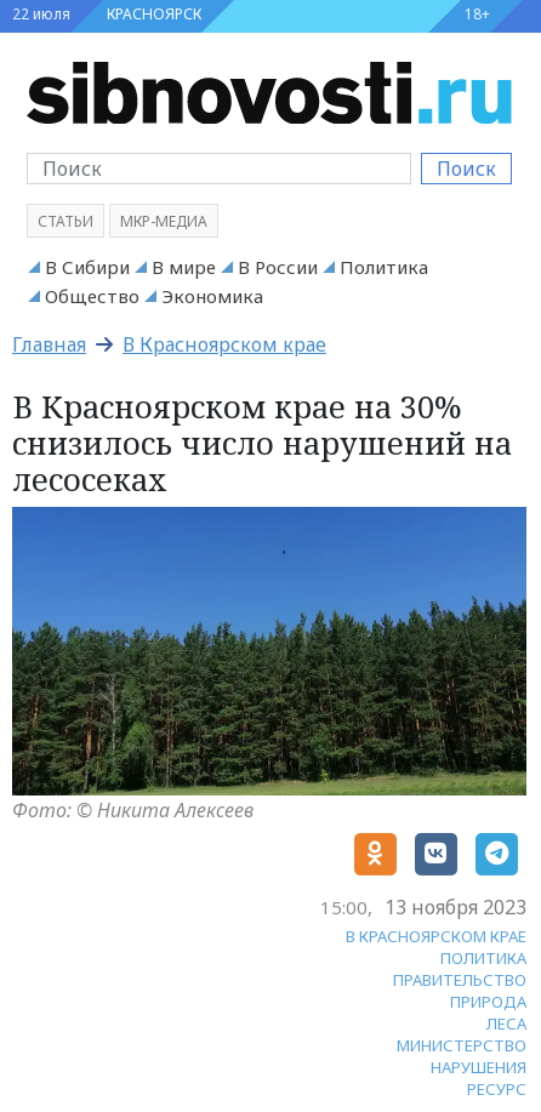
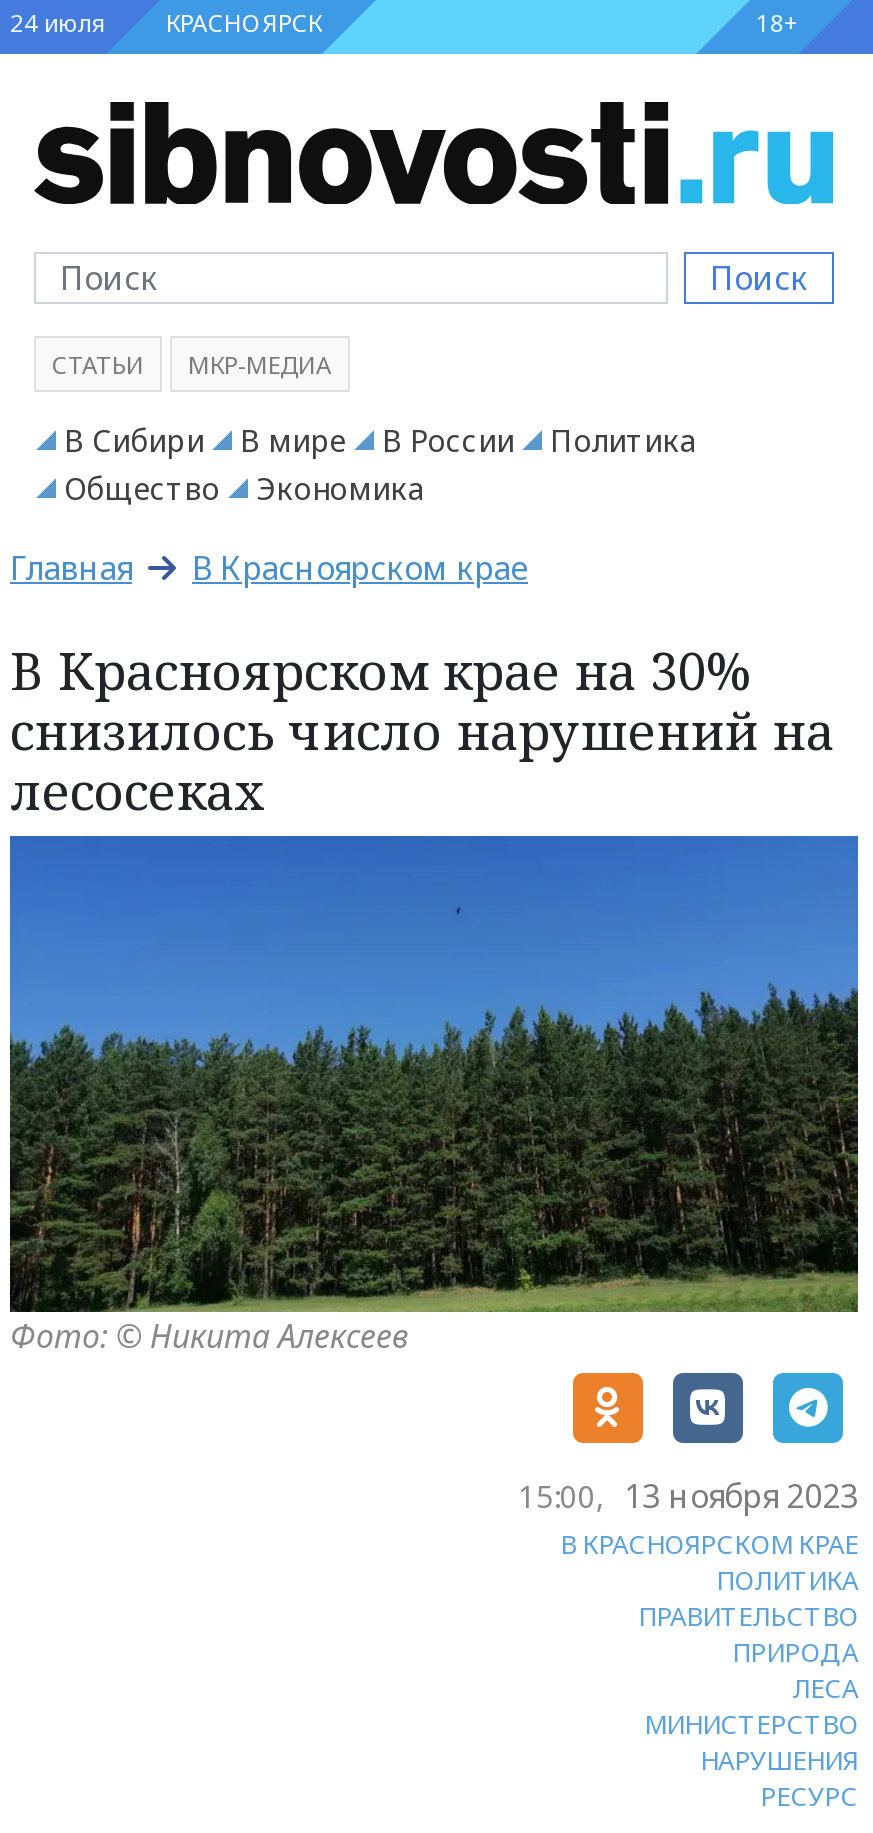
[12,4,201,24] 22 июля КРАСНОЯРСК -> [10,6,322,40] 24 июля КРАСНОЯРСК

